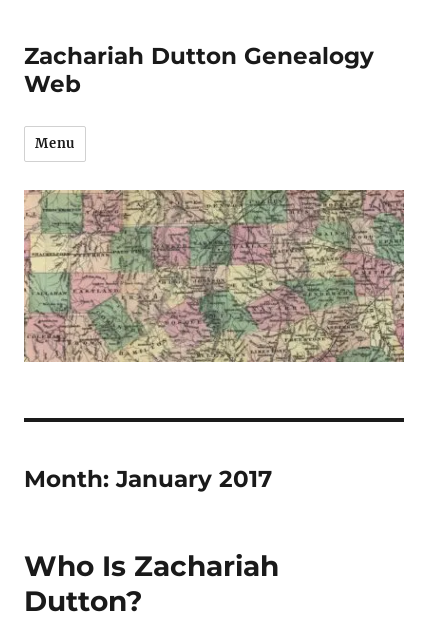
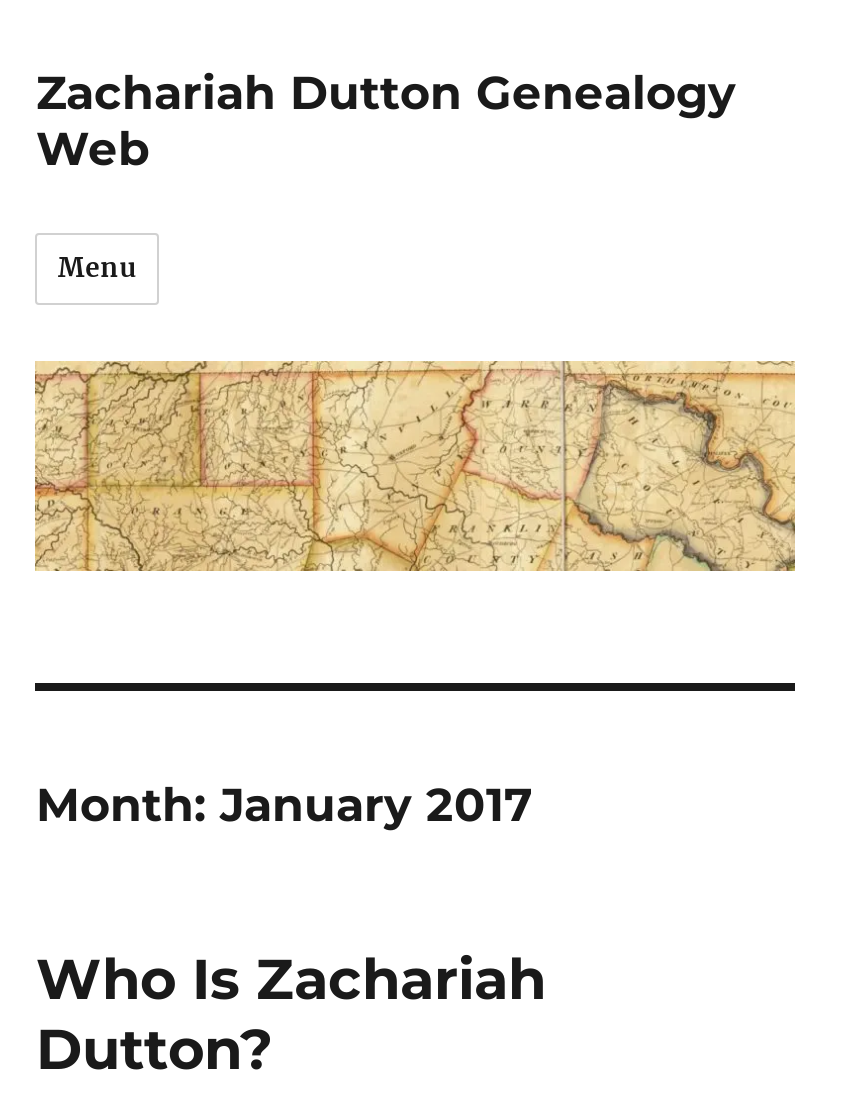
[23,189,405,363] [image] -> [35,359,795,573] [image]

